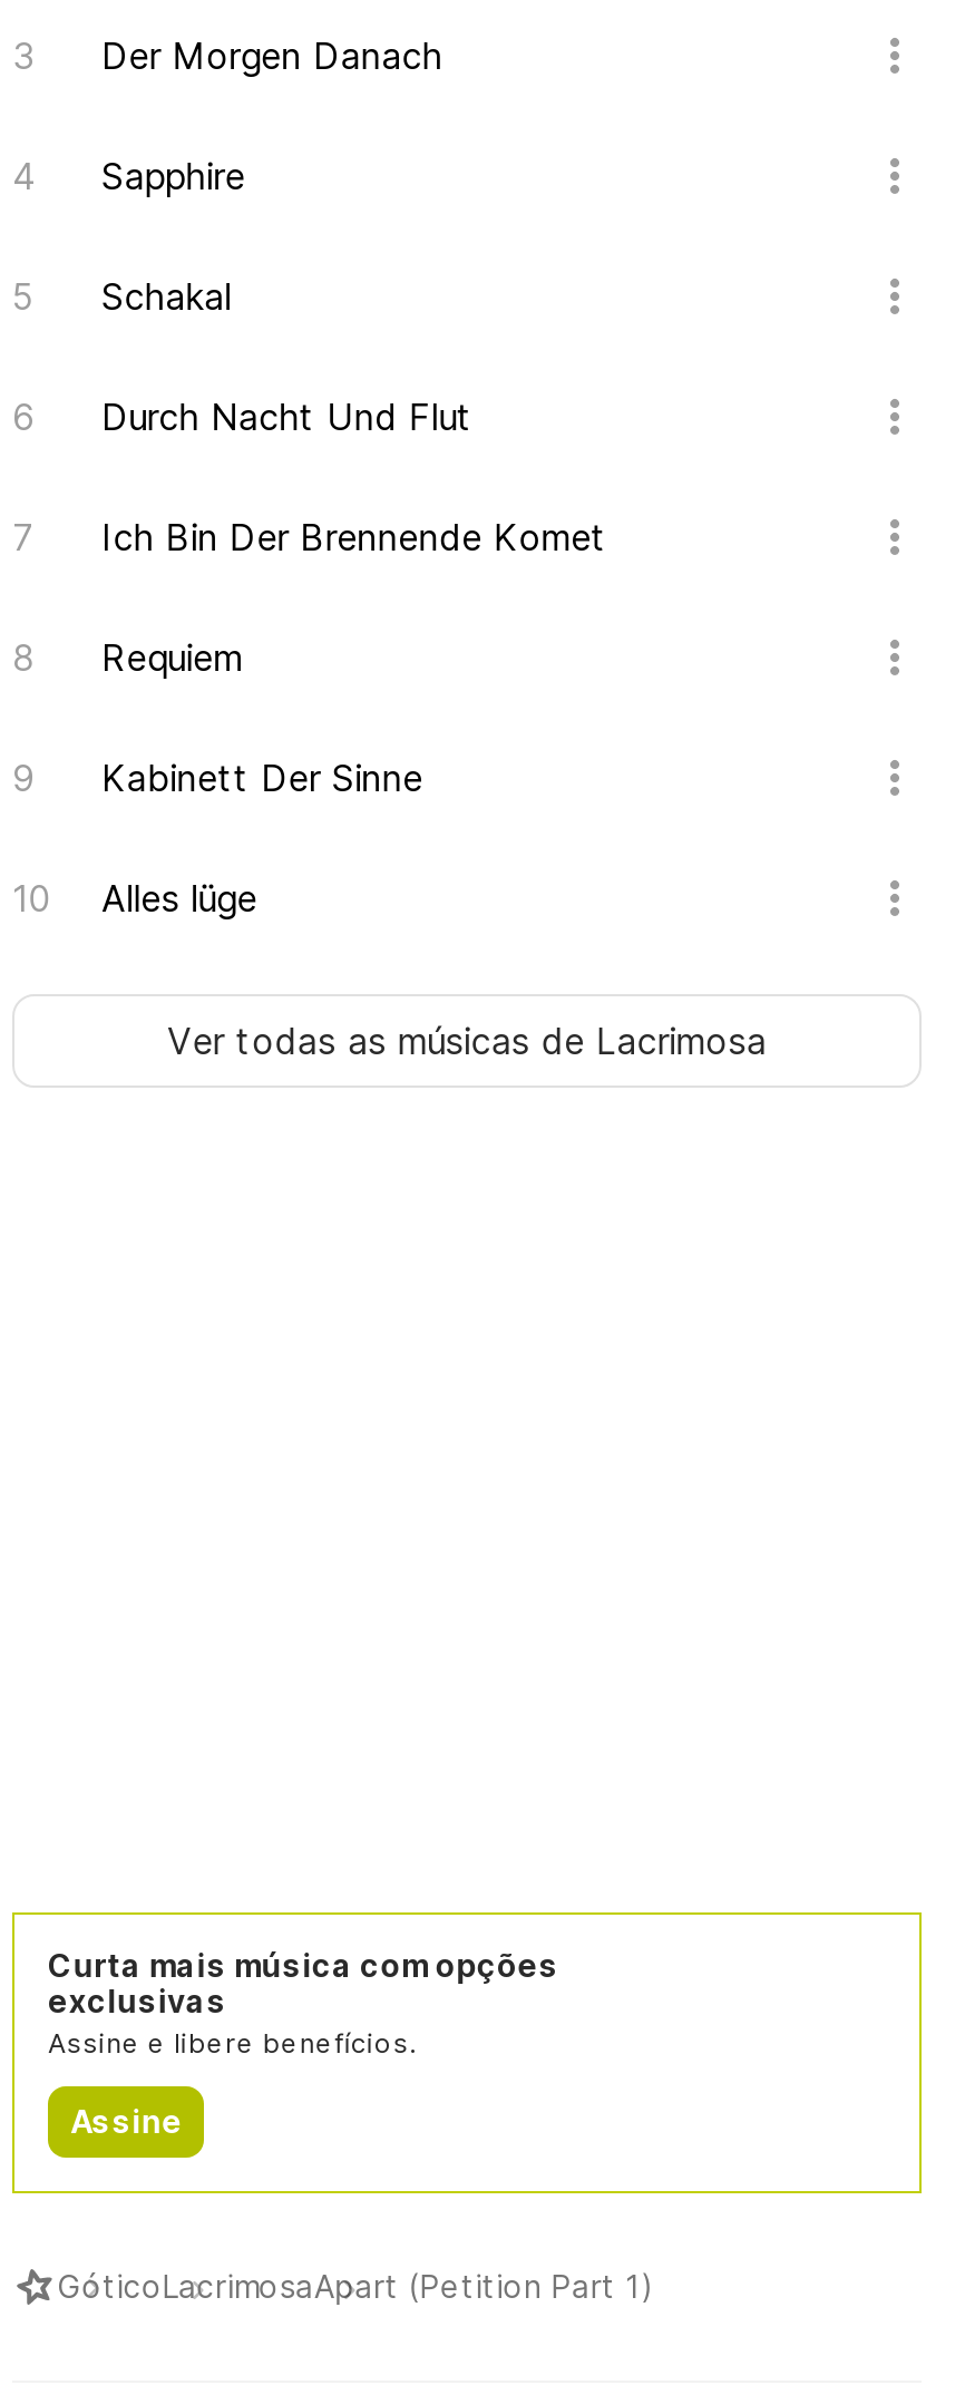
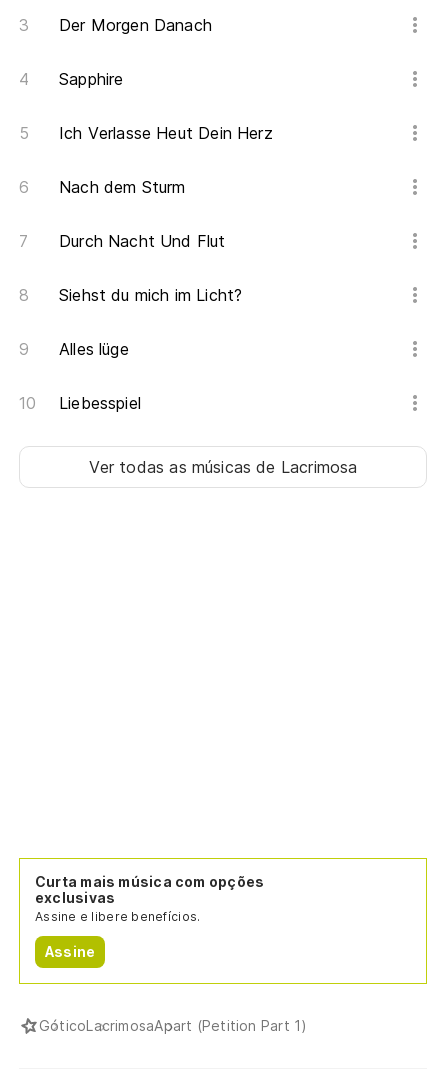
[101,274,231,319] Schakal -> [59,123,273,197] Ich Verlasse Heut Dein Herz | Nach dem Sturm
moved [101,395,473,439] -> [59,231,226,251]: Durch Nacht Und Flut
[101,515,607,800] Ich Bin Der Brennende Komet | Requiem | Kabinett Der Sinne -> [59,285,242,305] Siehst du mich im Licht?
moved [101,876,257,921] -> [59,339,129,359]: Alles lüge
none -> [59,393,141,413] Liebesspiel

